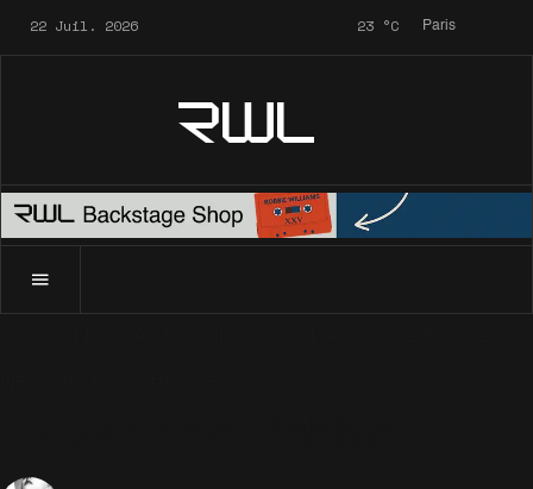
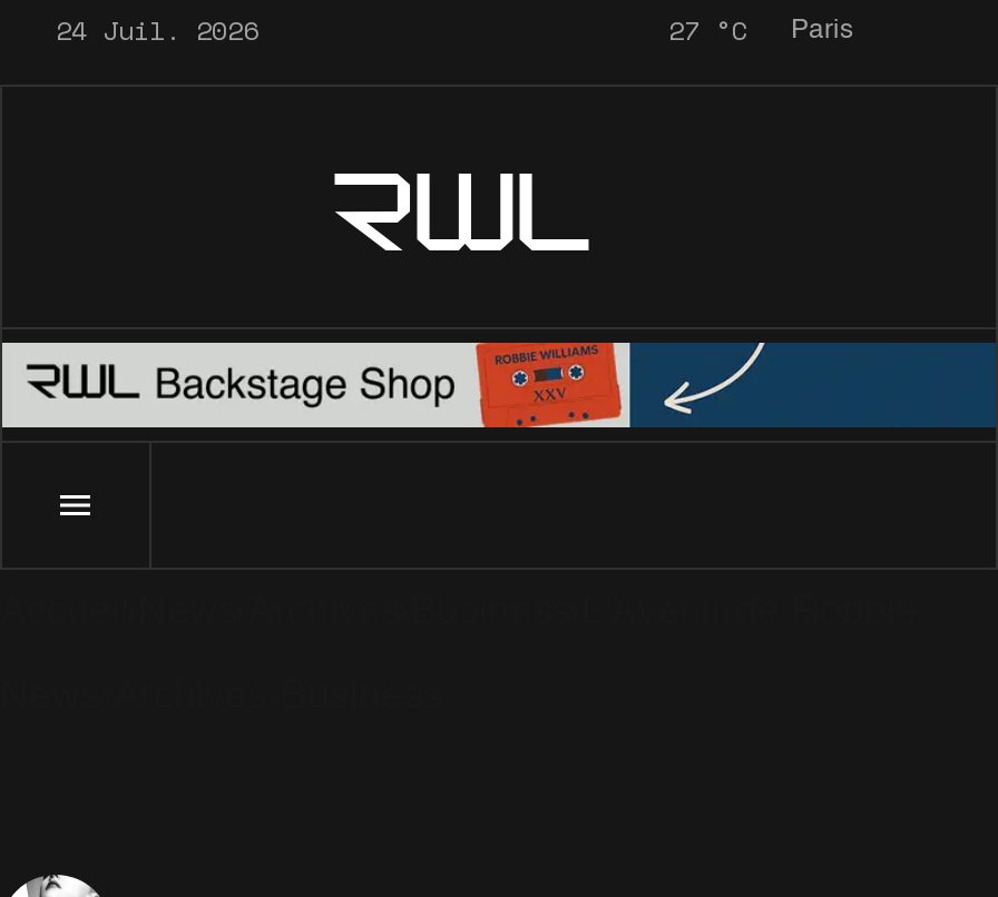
[30,15,138,36] 22 Juil. 2026 -> [56,11,258,49] 24 Juil. 2026
[357,15,456,36] 23 °C Paris -> [668,11,853,49] 27 °C Paris

